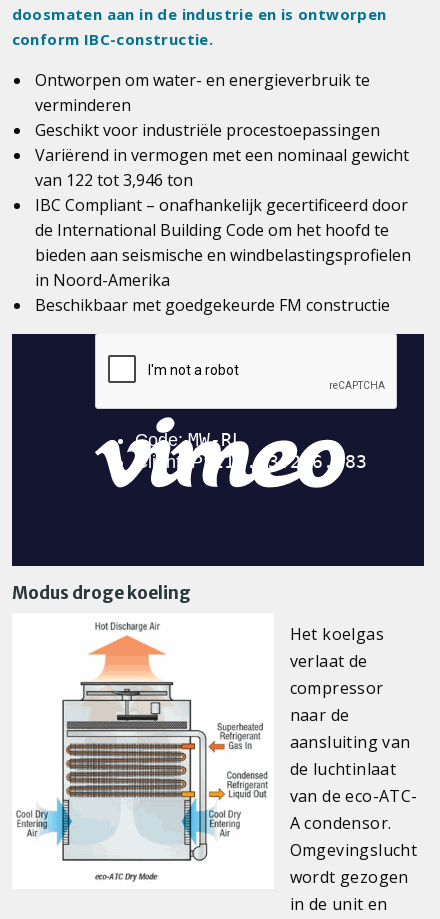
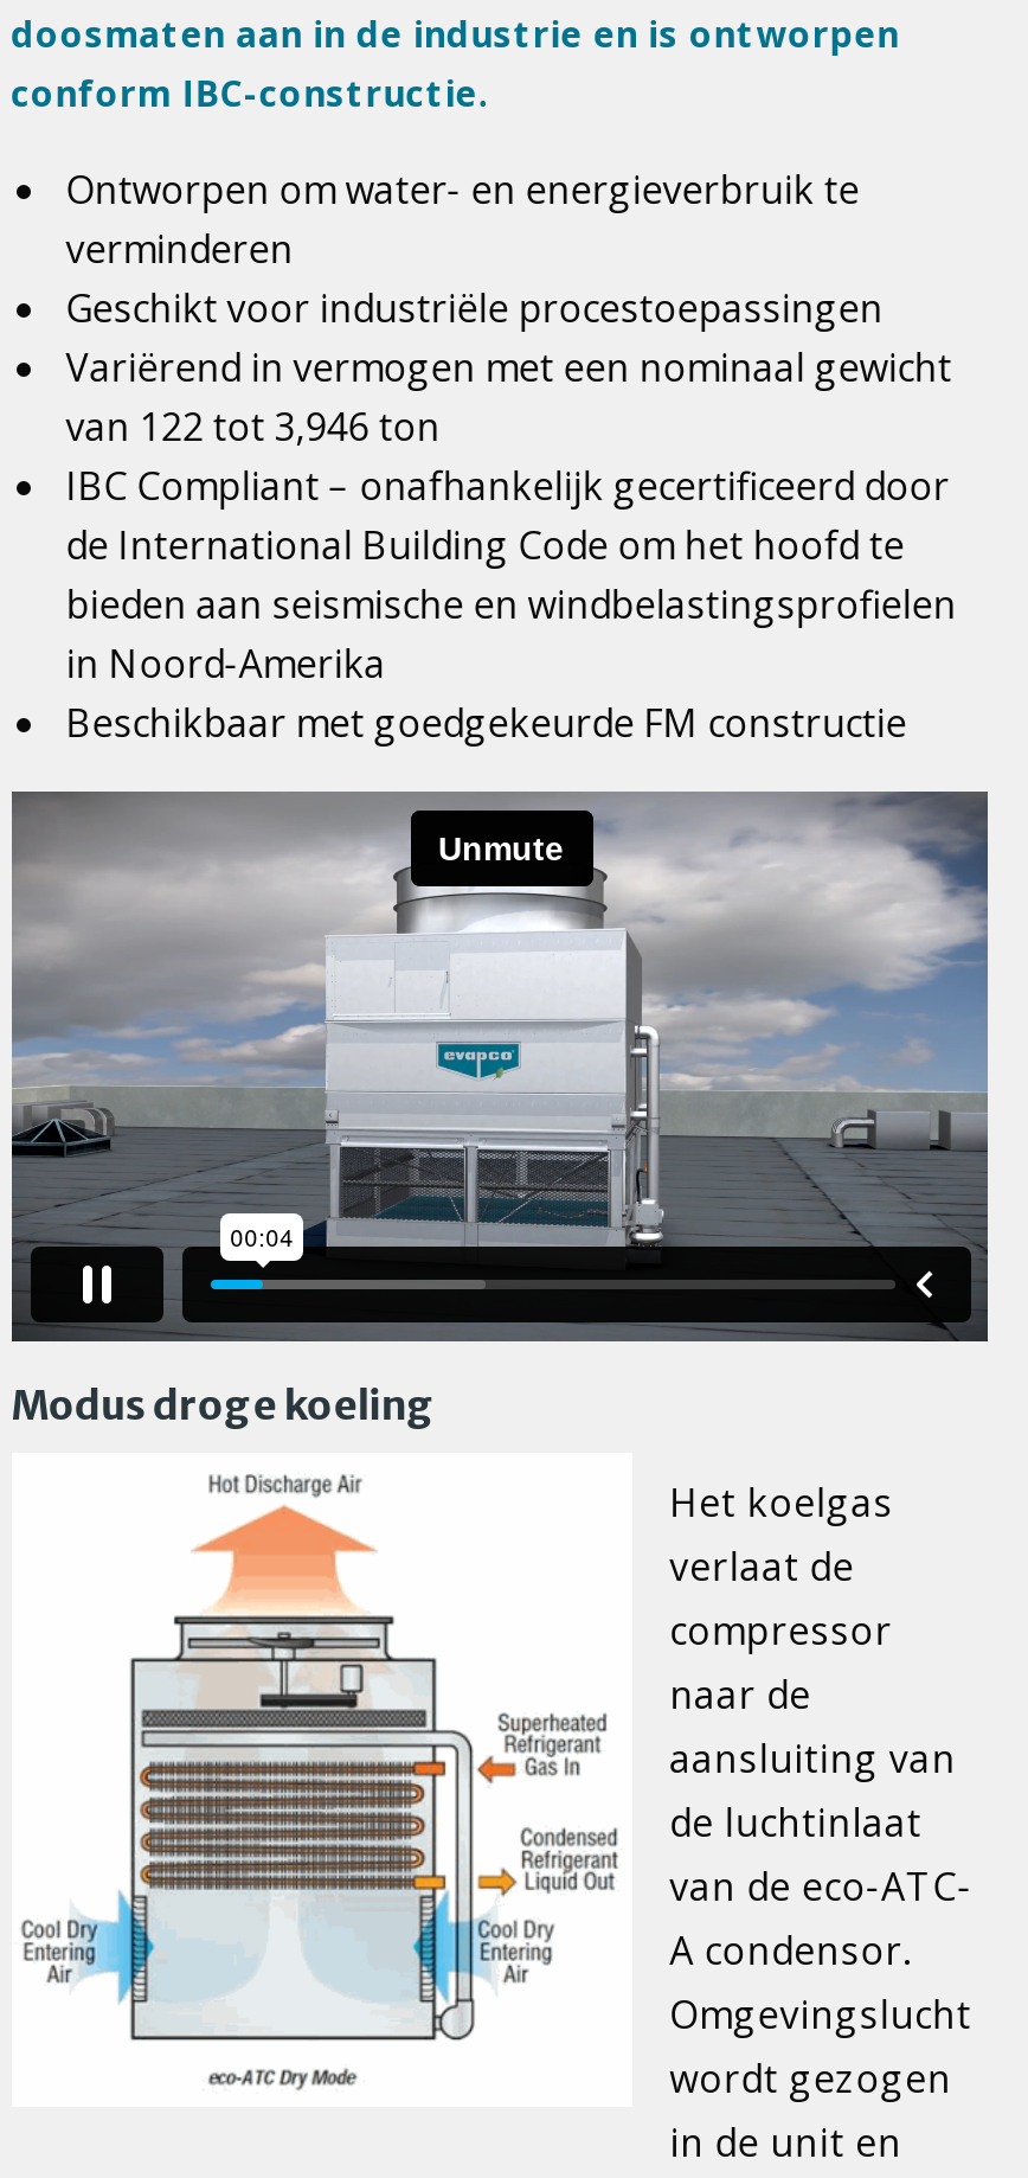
[12,334,425,566] [image] -> [12,789,990,1341] [image]

